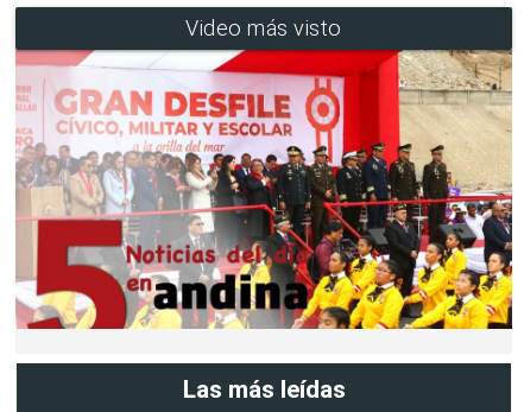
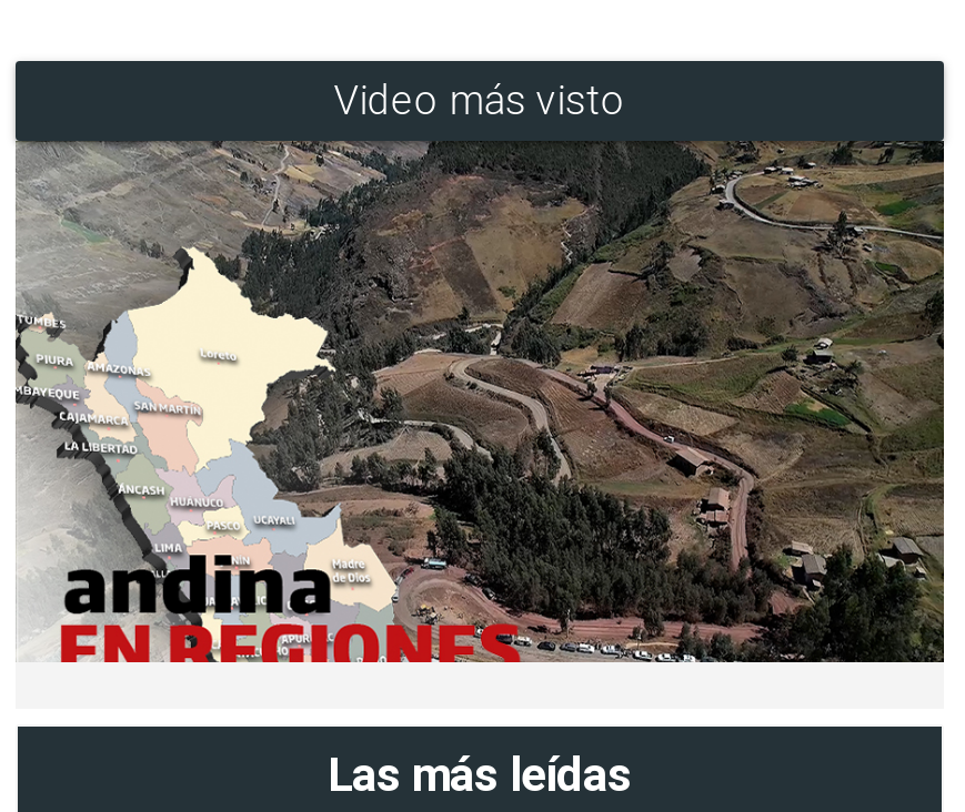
[15,49,513,330] [image] -> [13,141,946,664] [image]

